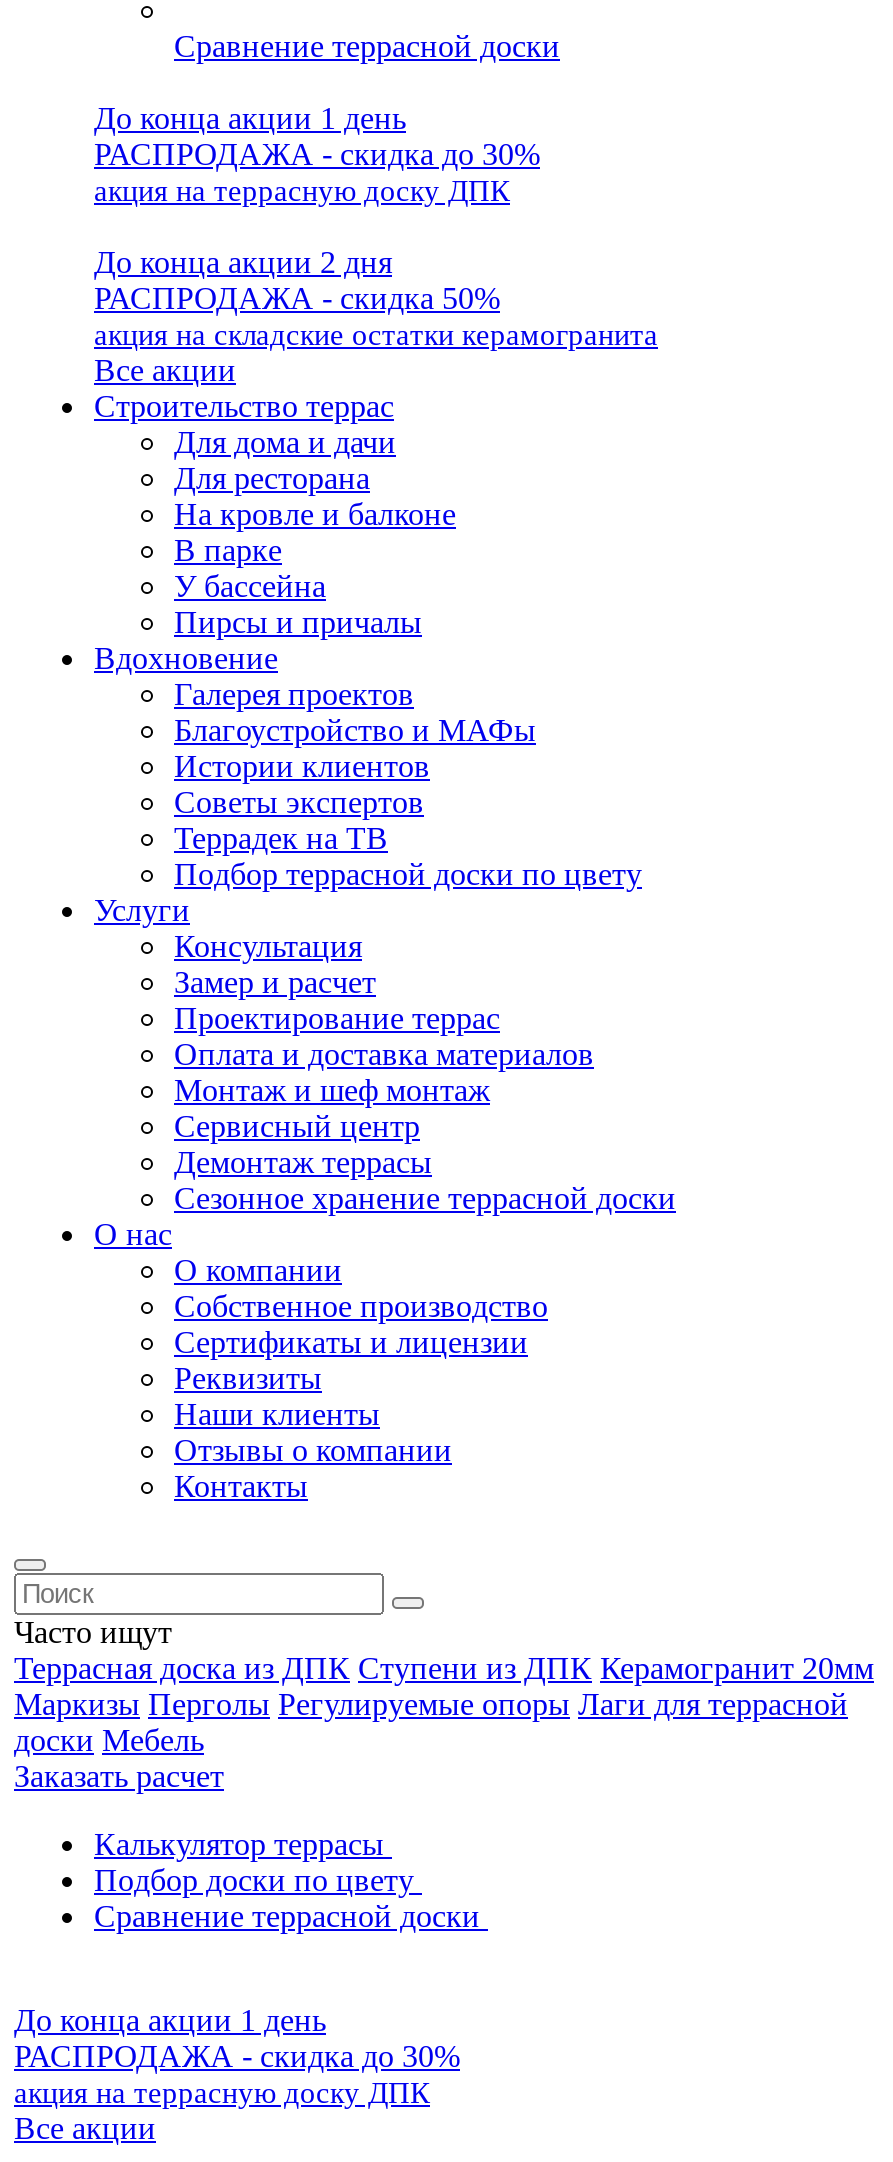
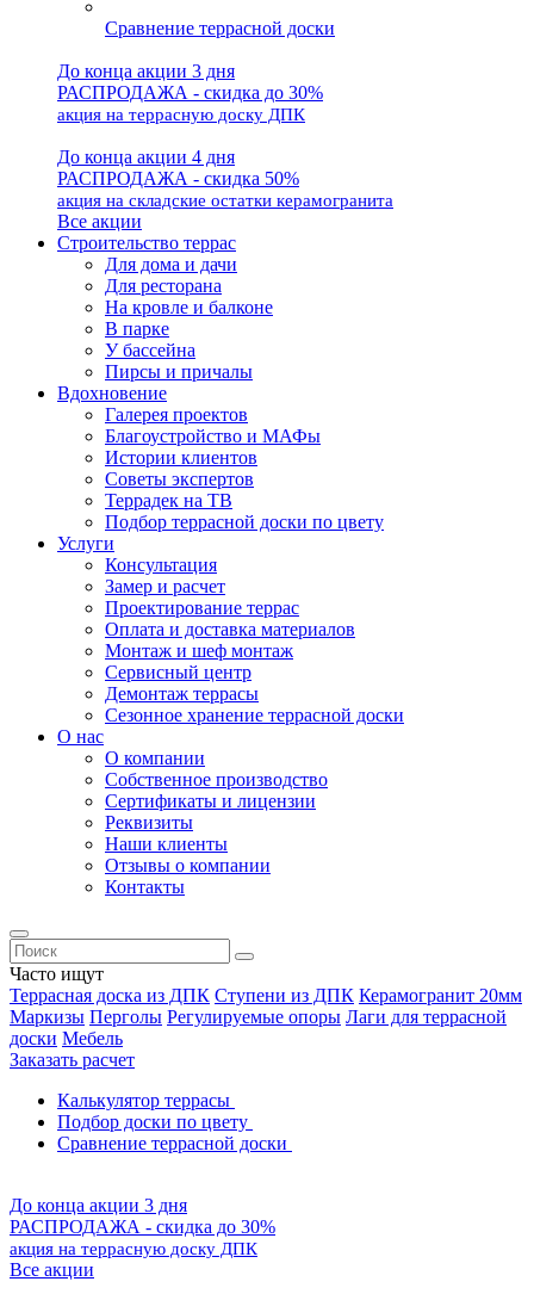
[94,101,406,135] До конца акции 1 день -> [57,61,235,81] До конца акции 3 дня
[94,245,392,279] До конца акции 2 дня -> [57,147,235,167] До конца акции 4 дня
[14,2003,326,2037] До конца акции 1 день -> [10,1195,187,1215] До конца акции 3 дня

